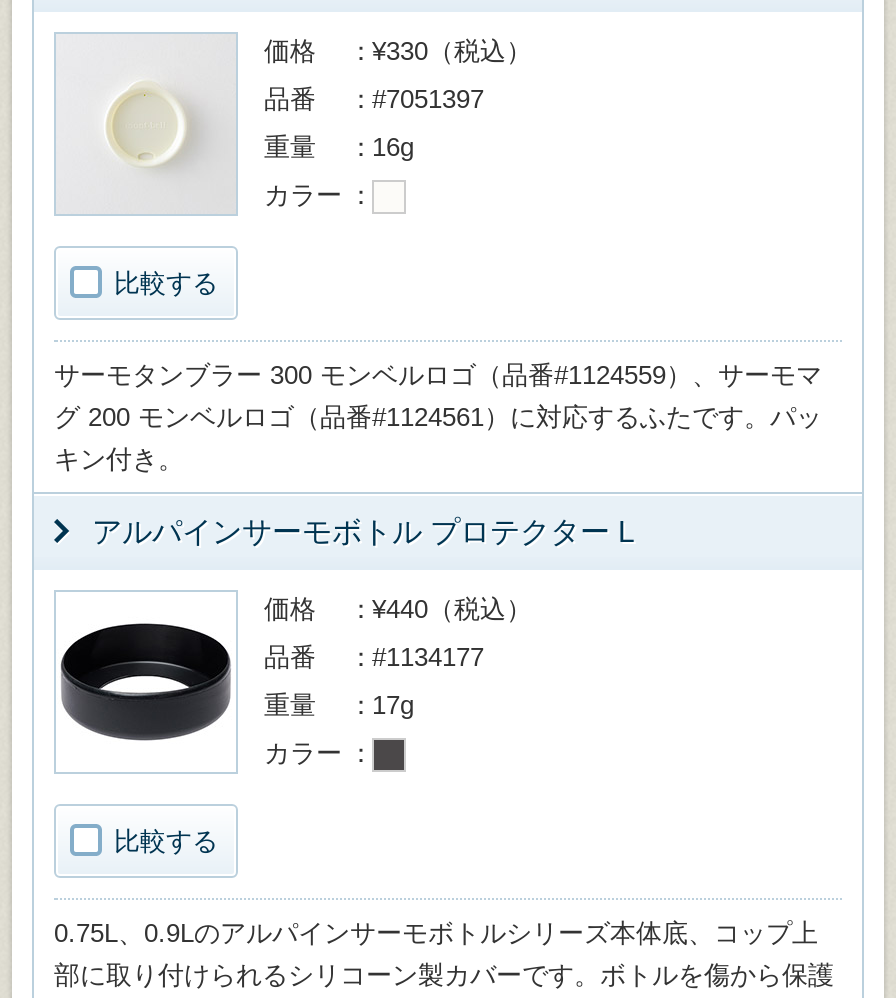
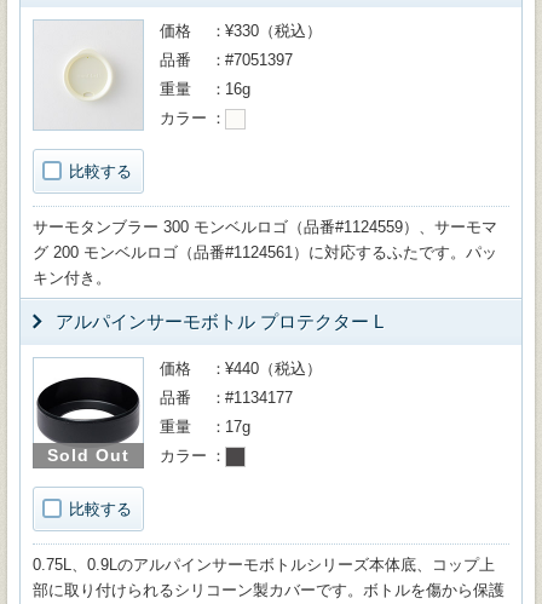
none -> [47,445,129,465] Sold Out

